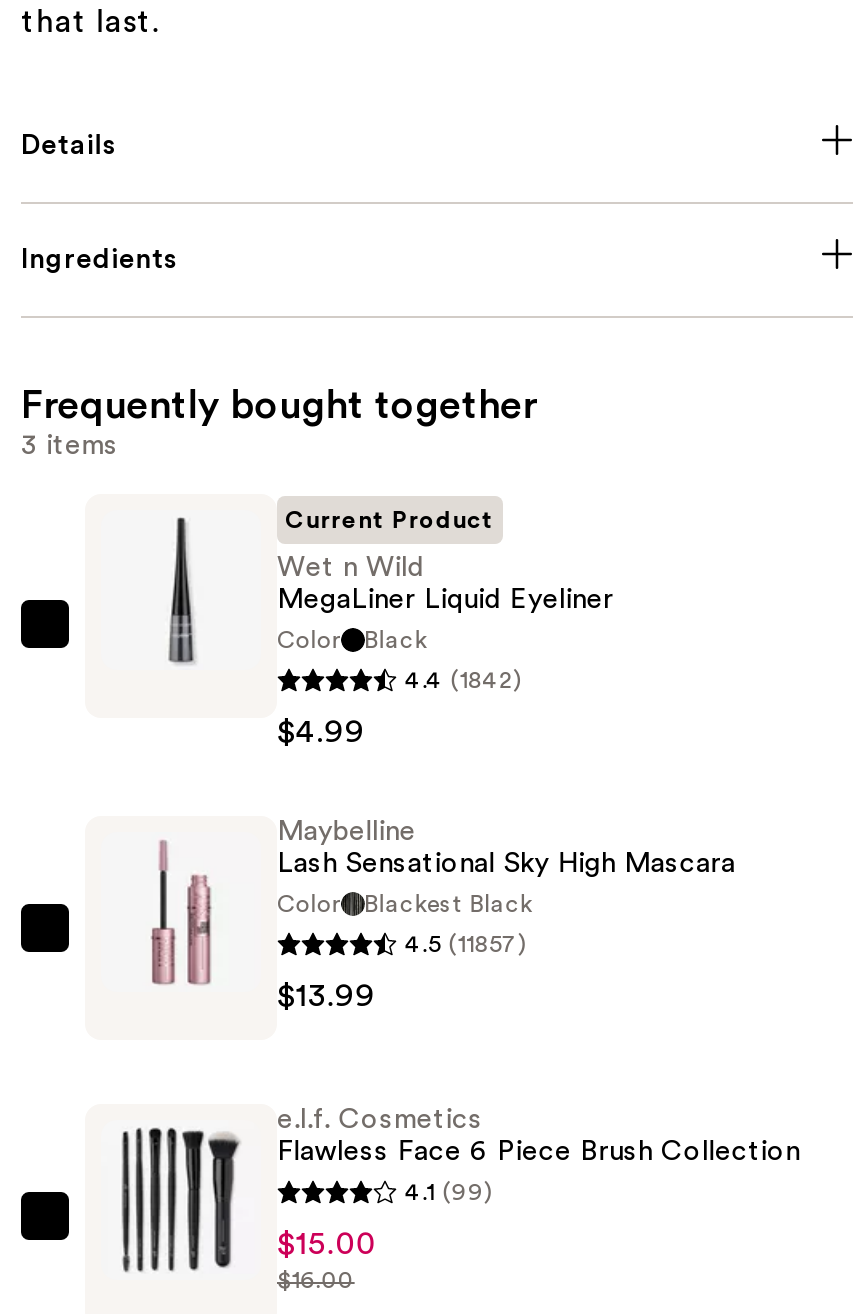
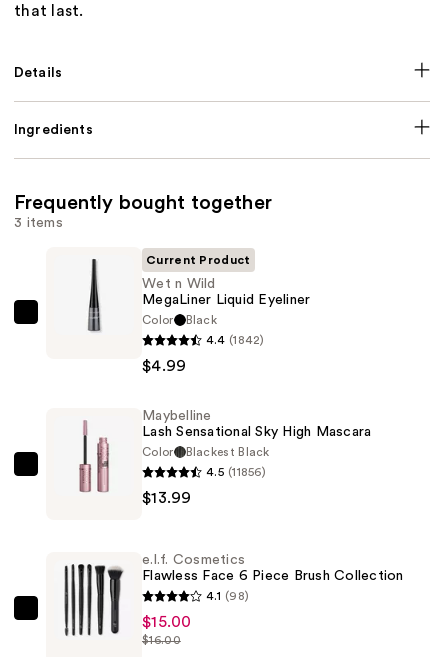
[405,933,527,957] 4.5 (11857) -> [206,466,266,478] 4.5 (11856)
[405,1181,493,1205] 4.1 (99) -> [206,590,249,602] 4.1 (98)

